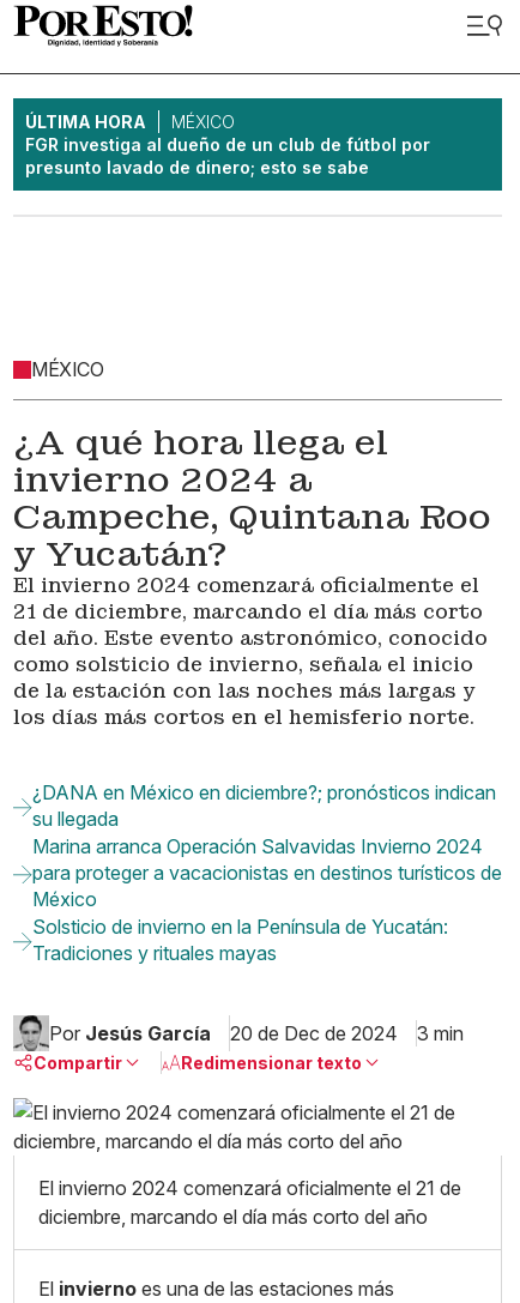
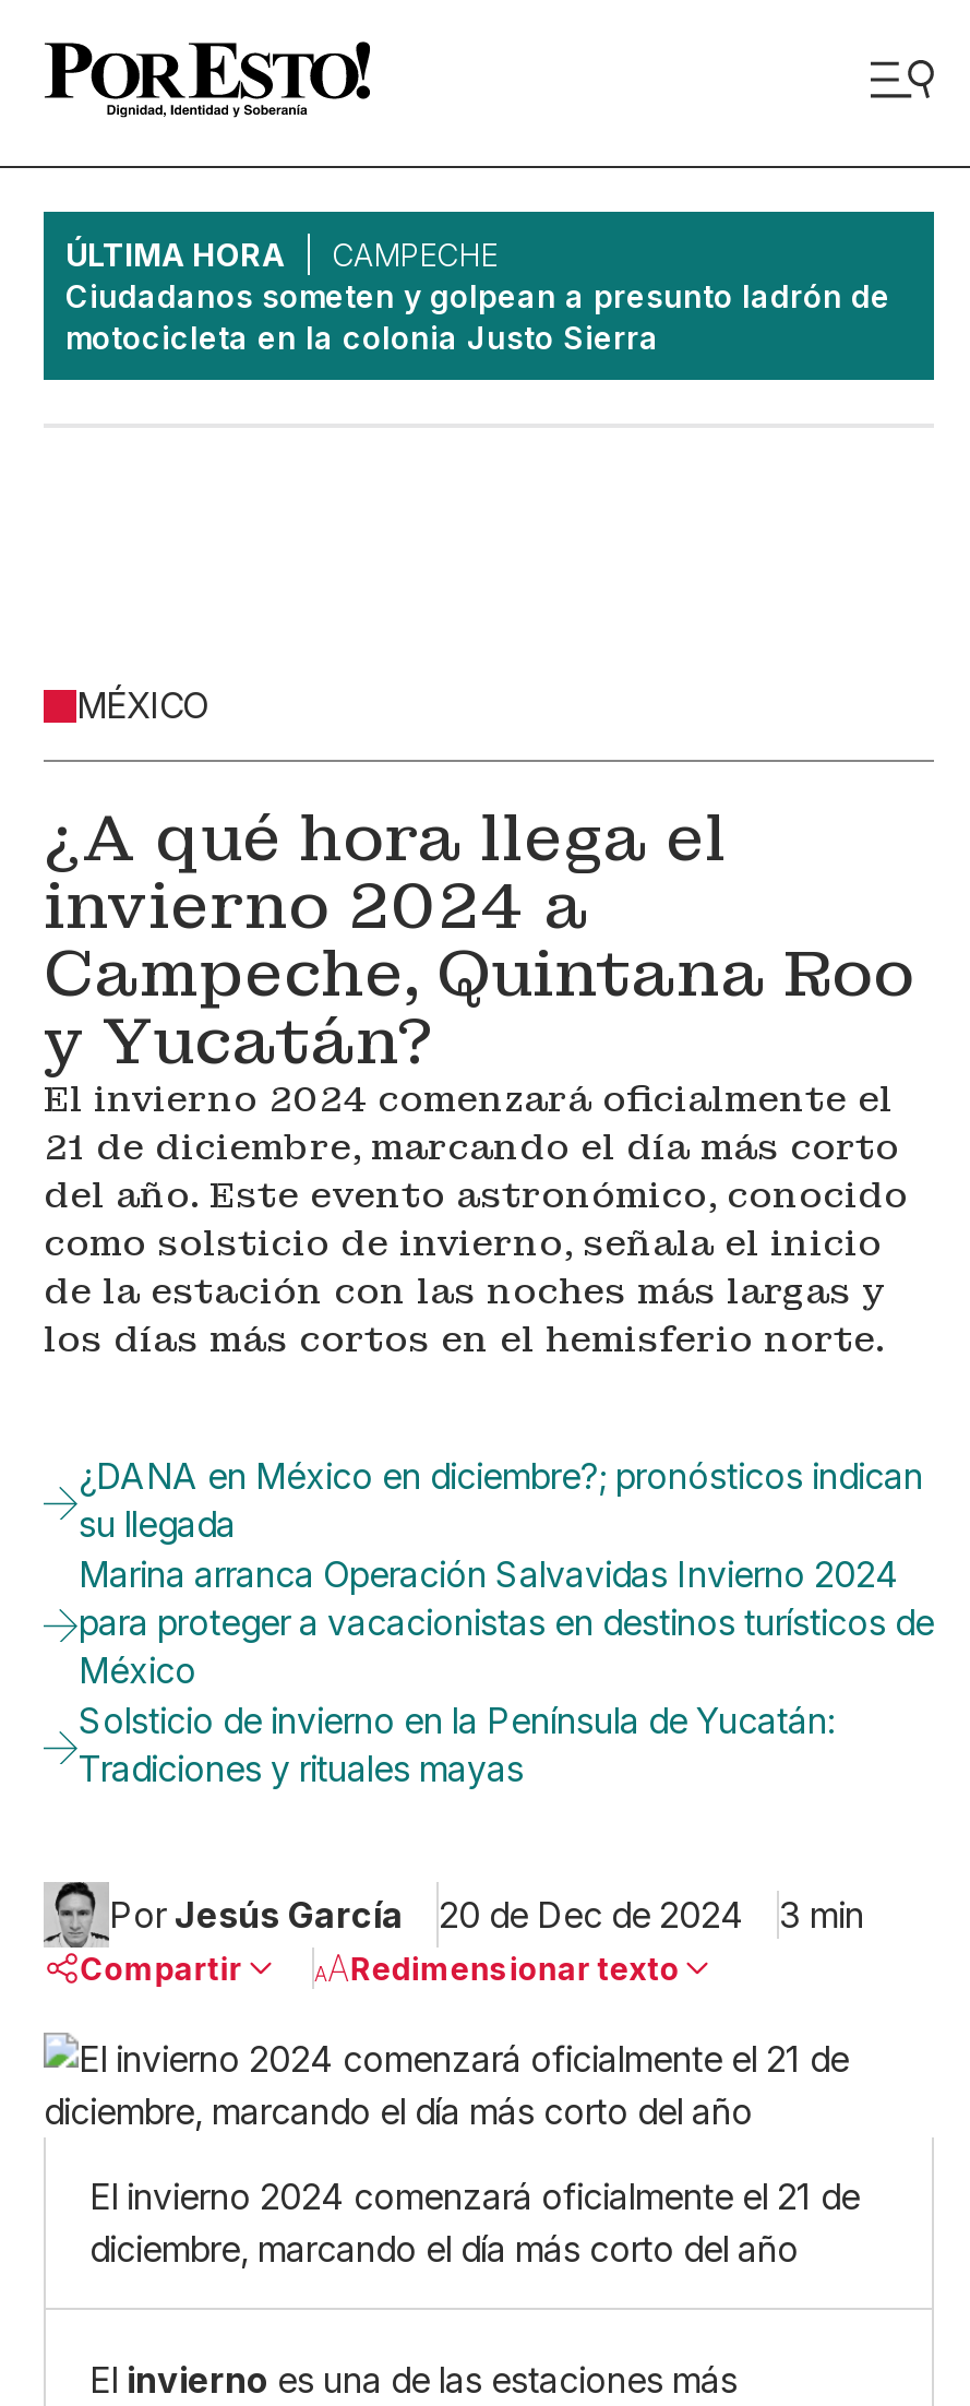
[25,111,430,177] MÉXICO | FGR investiga al dueño de un club de fútbol por | presunto lavado de dinero; esto se sabe -> [65,236,890,356] CAMPECHE | Ciudadanos someten y golpean a presunto ladrón de | motocicleta en la colonia Justo Sierra

